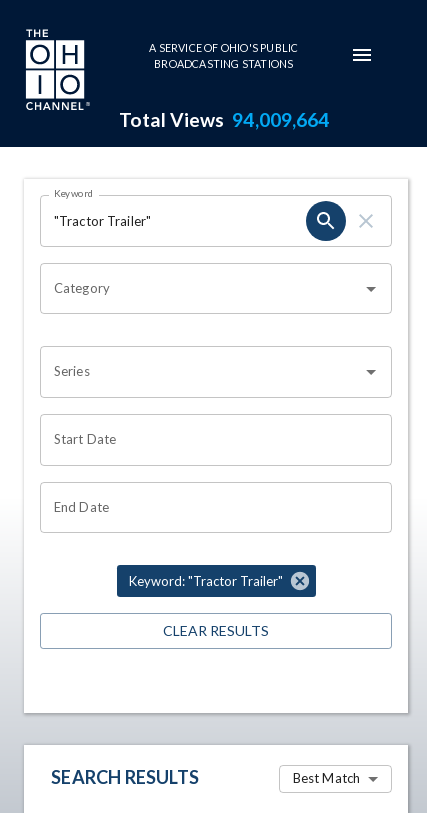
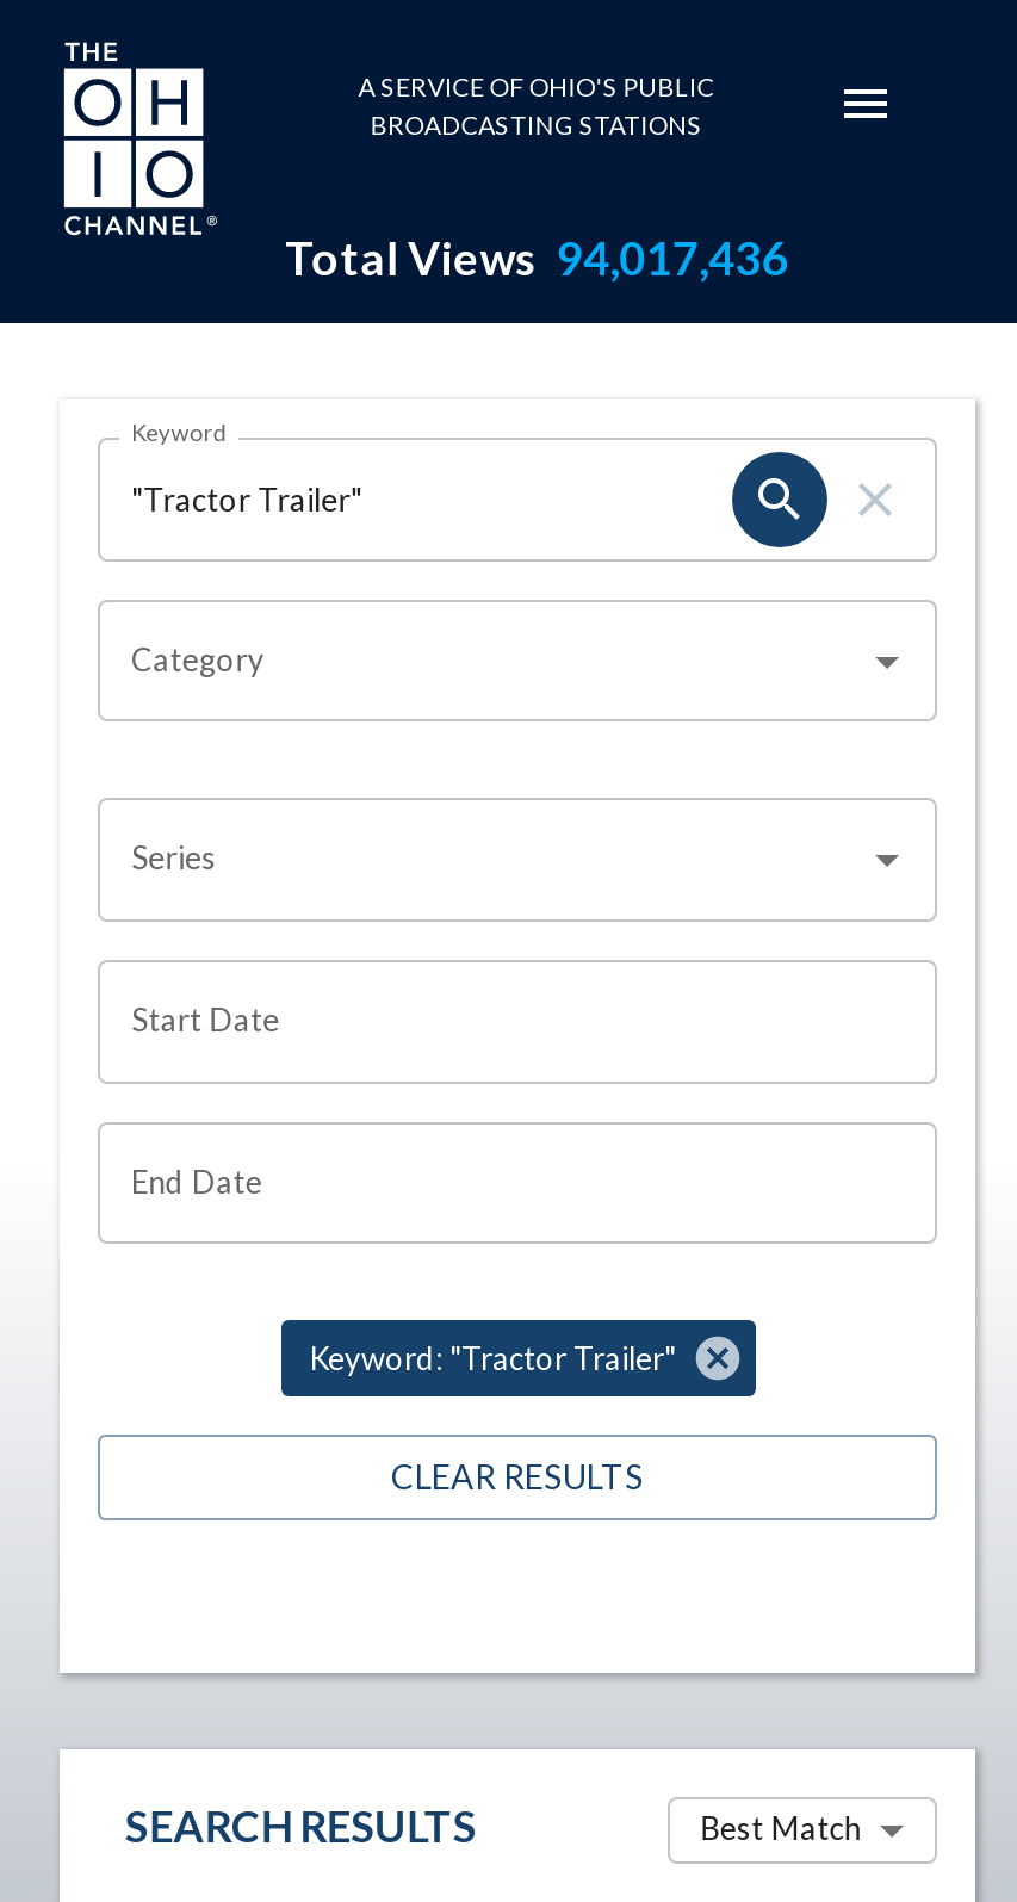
[118,108,329,131] Total Views 94,009,664 -> [285,230,787,285] Total Views 94,017,436

